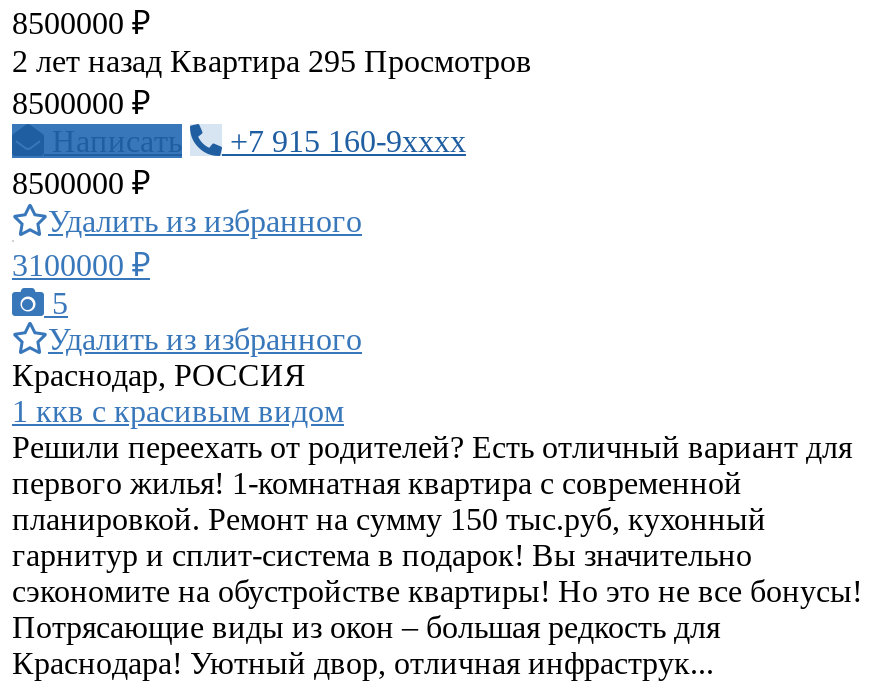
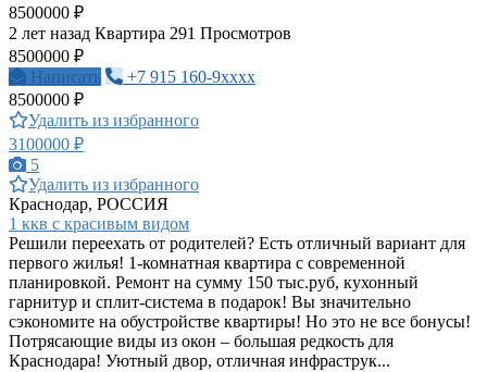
[12,44,532,78] 2 лет назад Квартира 295 Просмотров -> [9,24,291,42] 2 лет назад Квартира 291 Просмотров

